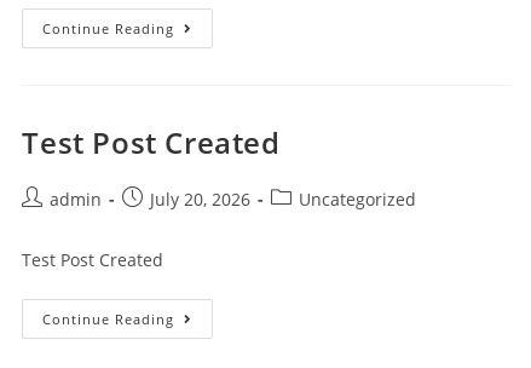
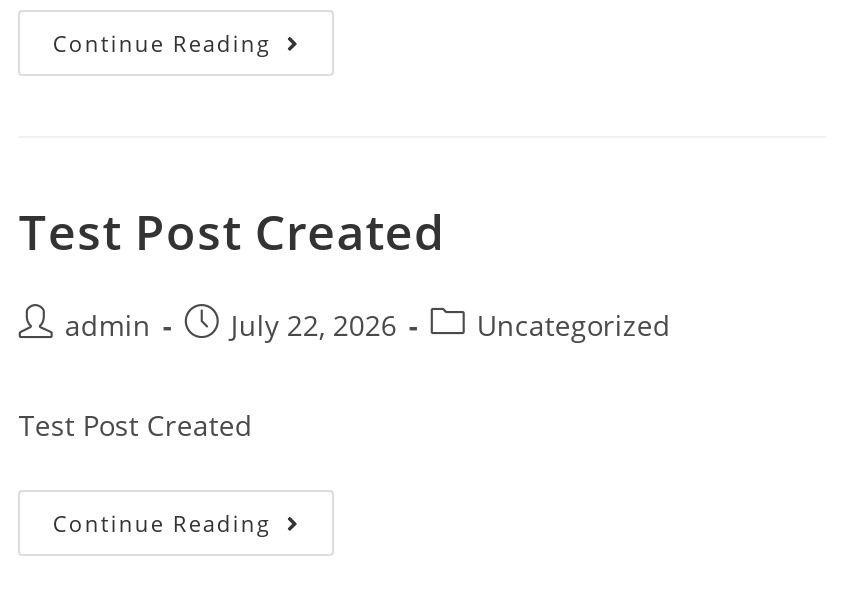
[150,188,251,211] July 20, 2026 -> [231,306,397,344] July 22, 2026

